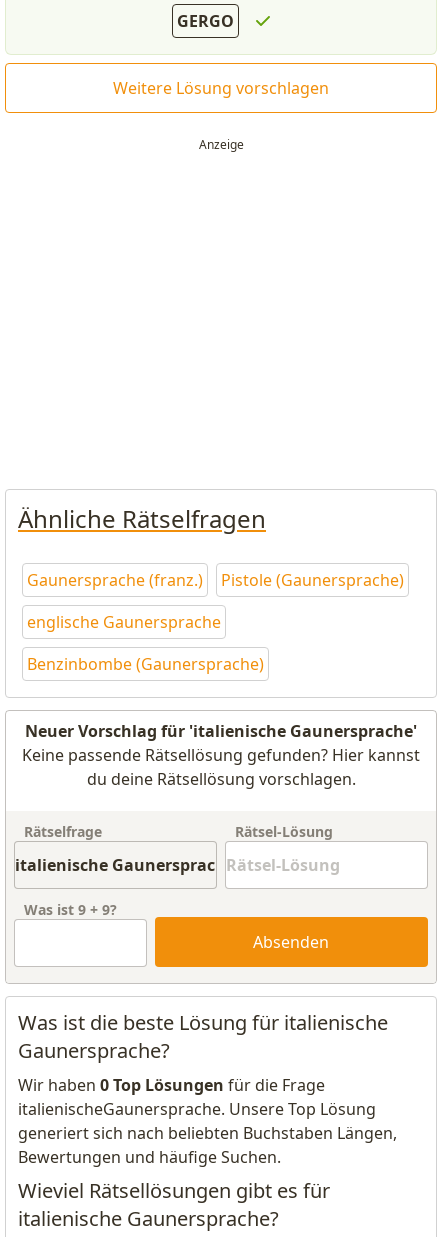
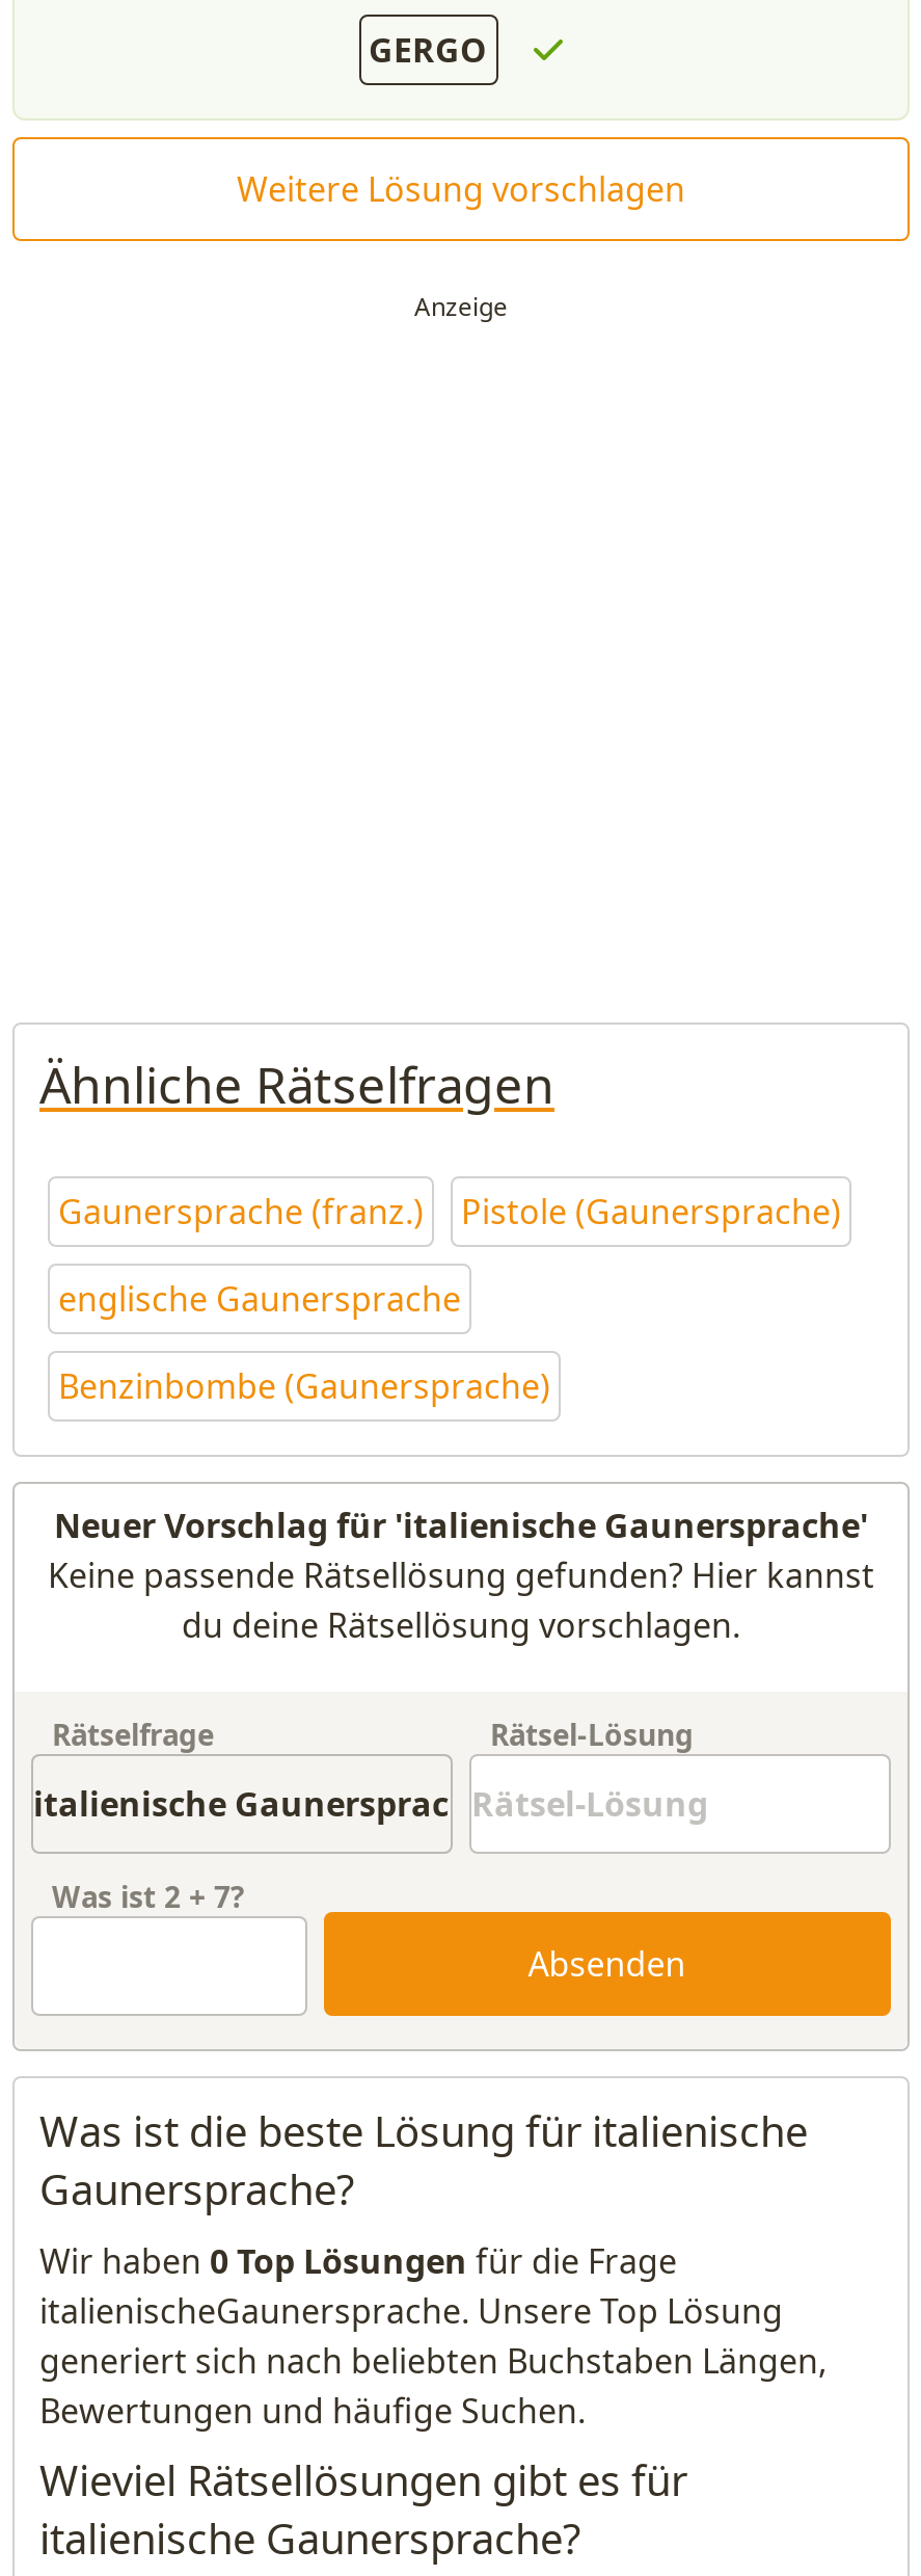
[24,900,117,919] Was ist 9 + 9? -> [52,1877,245,1916] Was ist 2 + 7?

